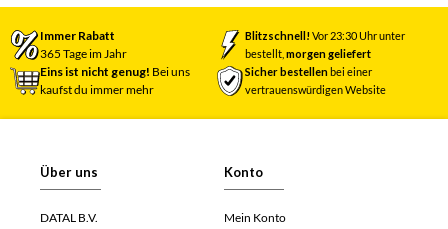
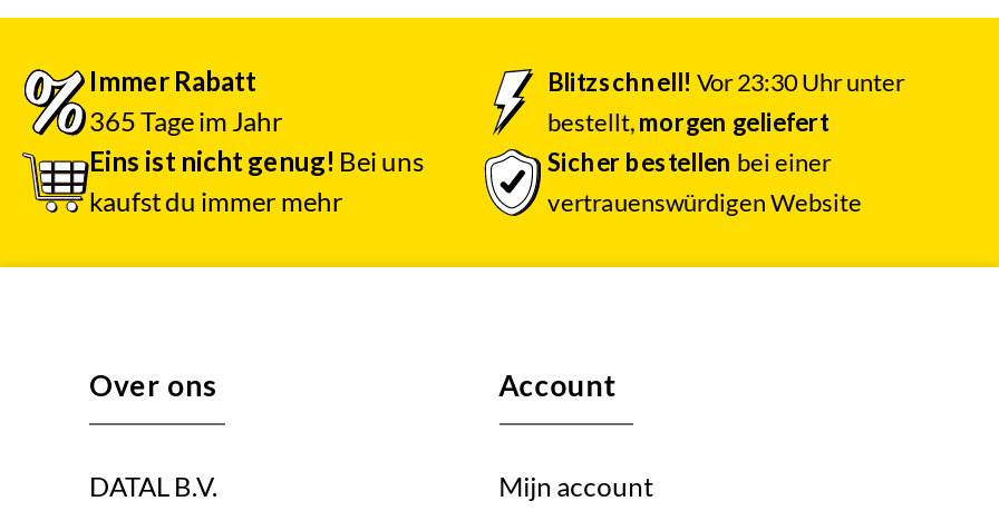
[40,164,98,180] Über uns -> [89,366,219,402] Over ons
[224,164,263,180] Konto -> [499,366,617,402] Account
[224,210,286,225] Mein Konto -> [499,469,652,502] Mijn account

